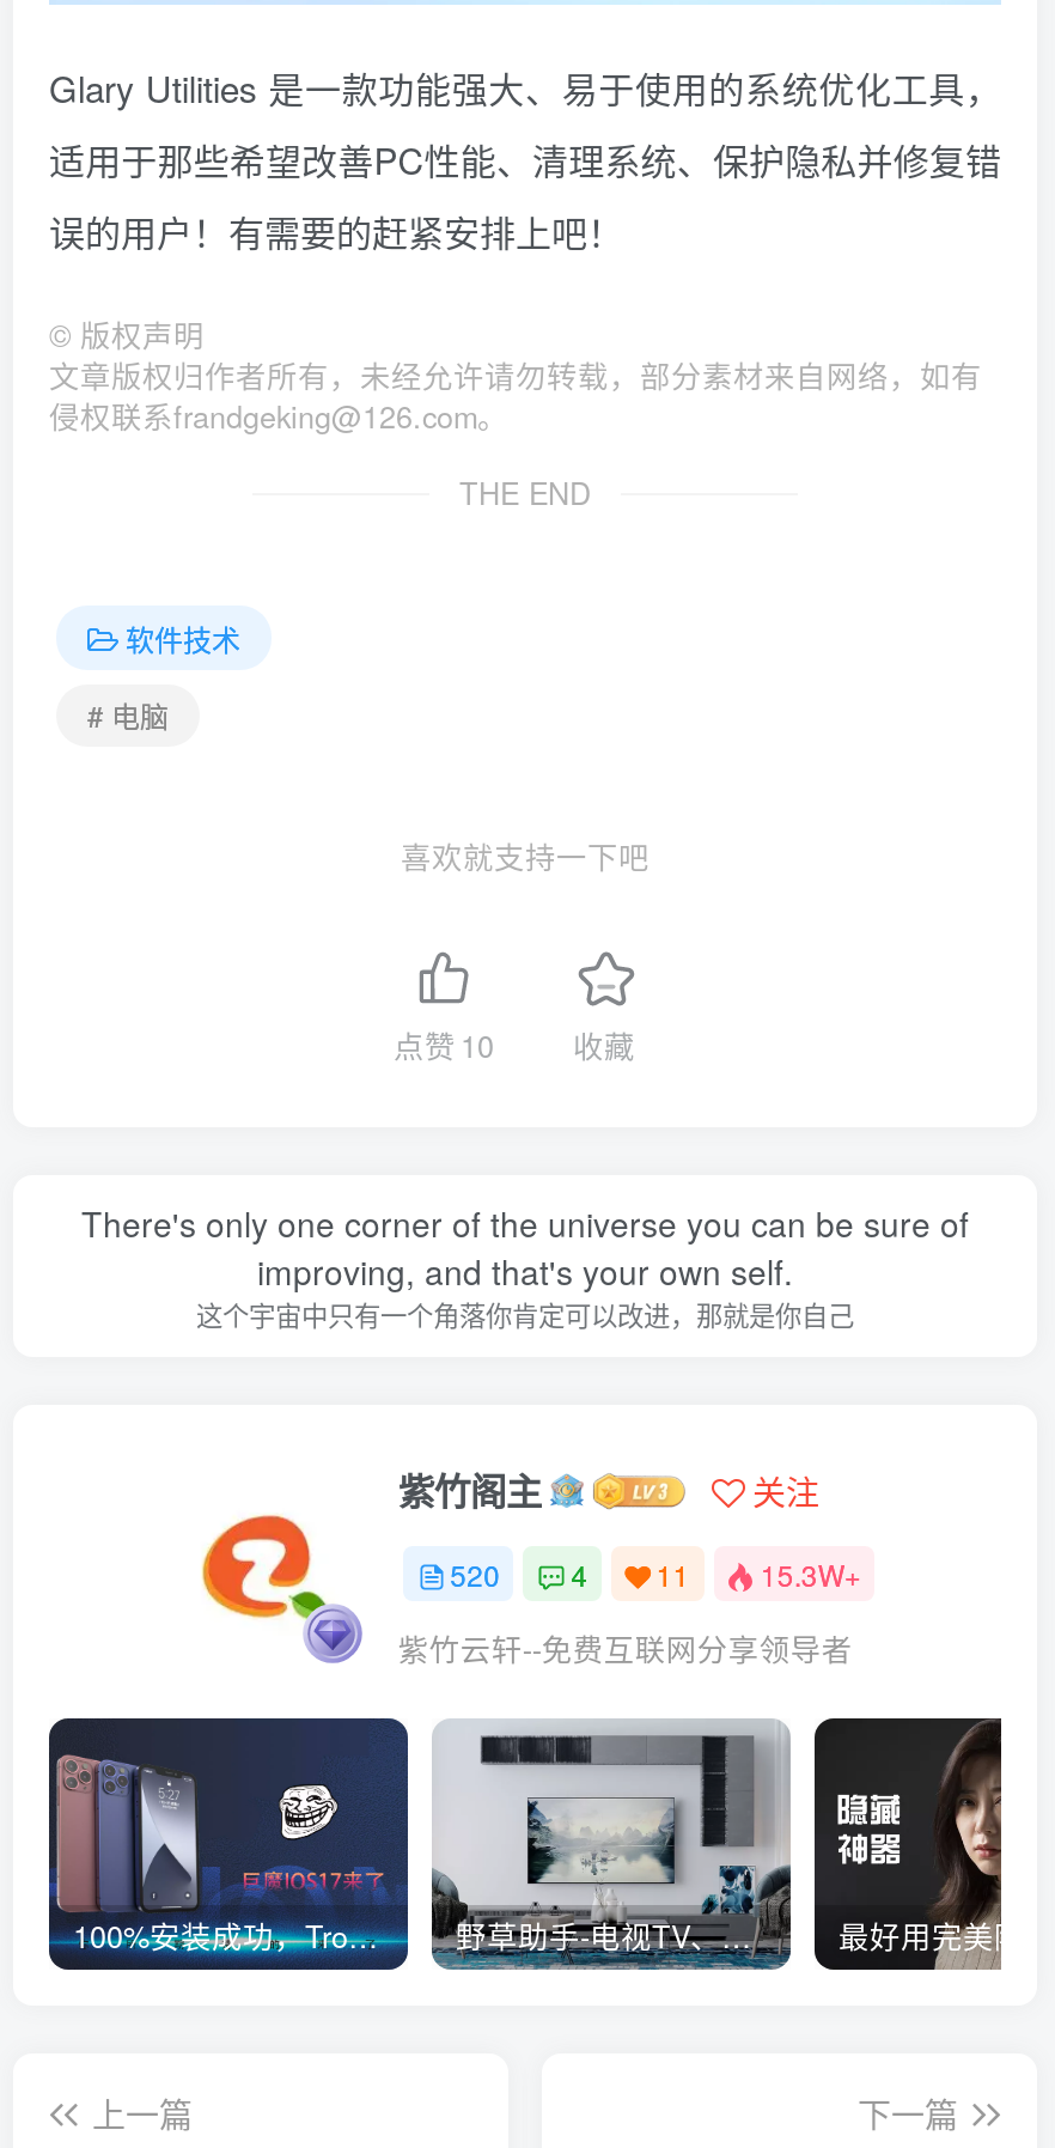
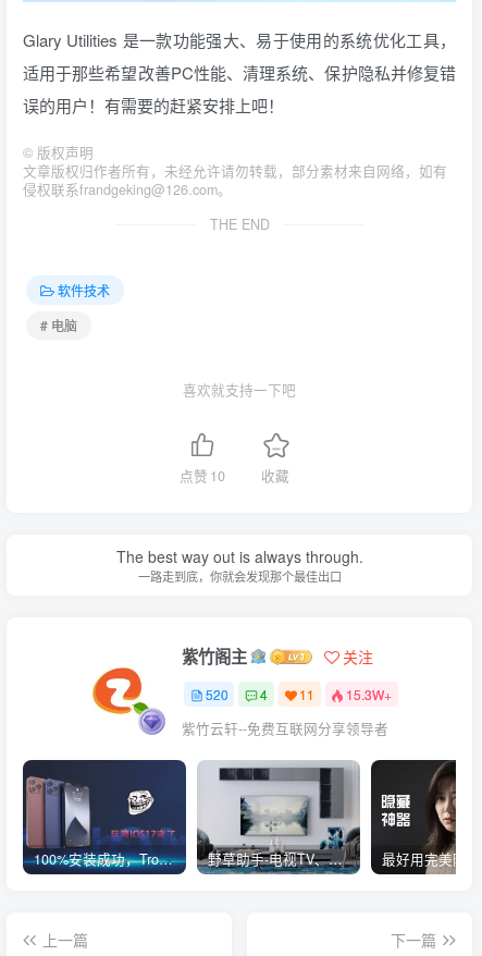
[81,1200,969,1334] There's only one corner of the universe you can be sure of | improving, and that's your own self. | 这个宇宙中只有一个角落你肯定可以改进，那就是你自己 -> [116,546,363,585] The best way out is always through. | 一路走到底，你就会发现那个最佳出口

